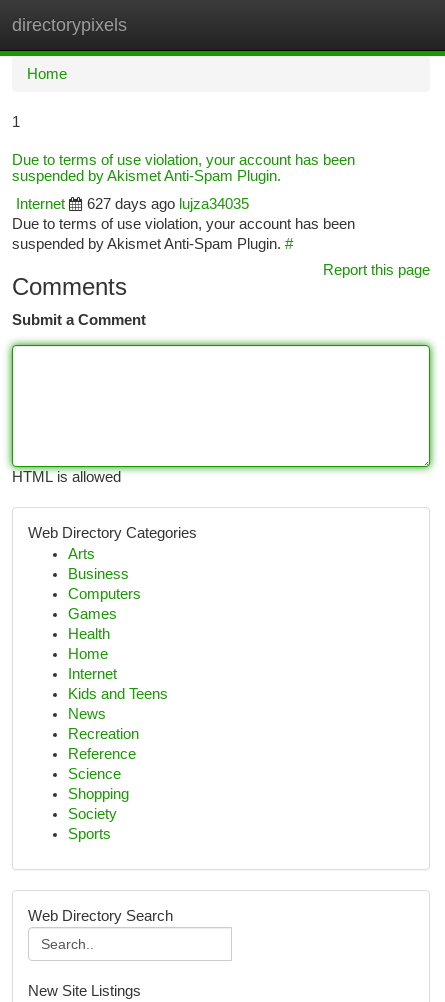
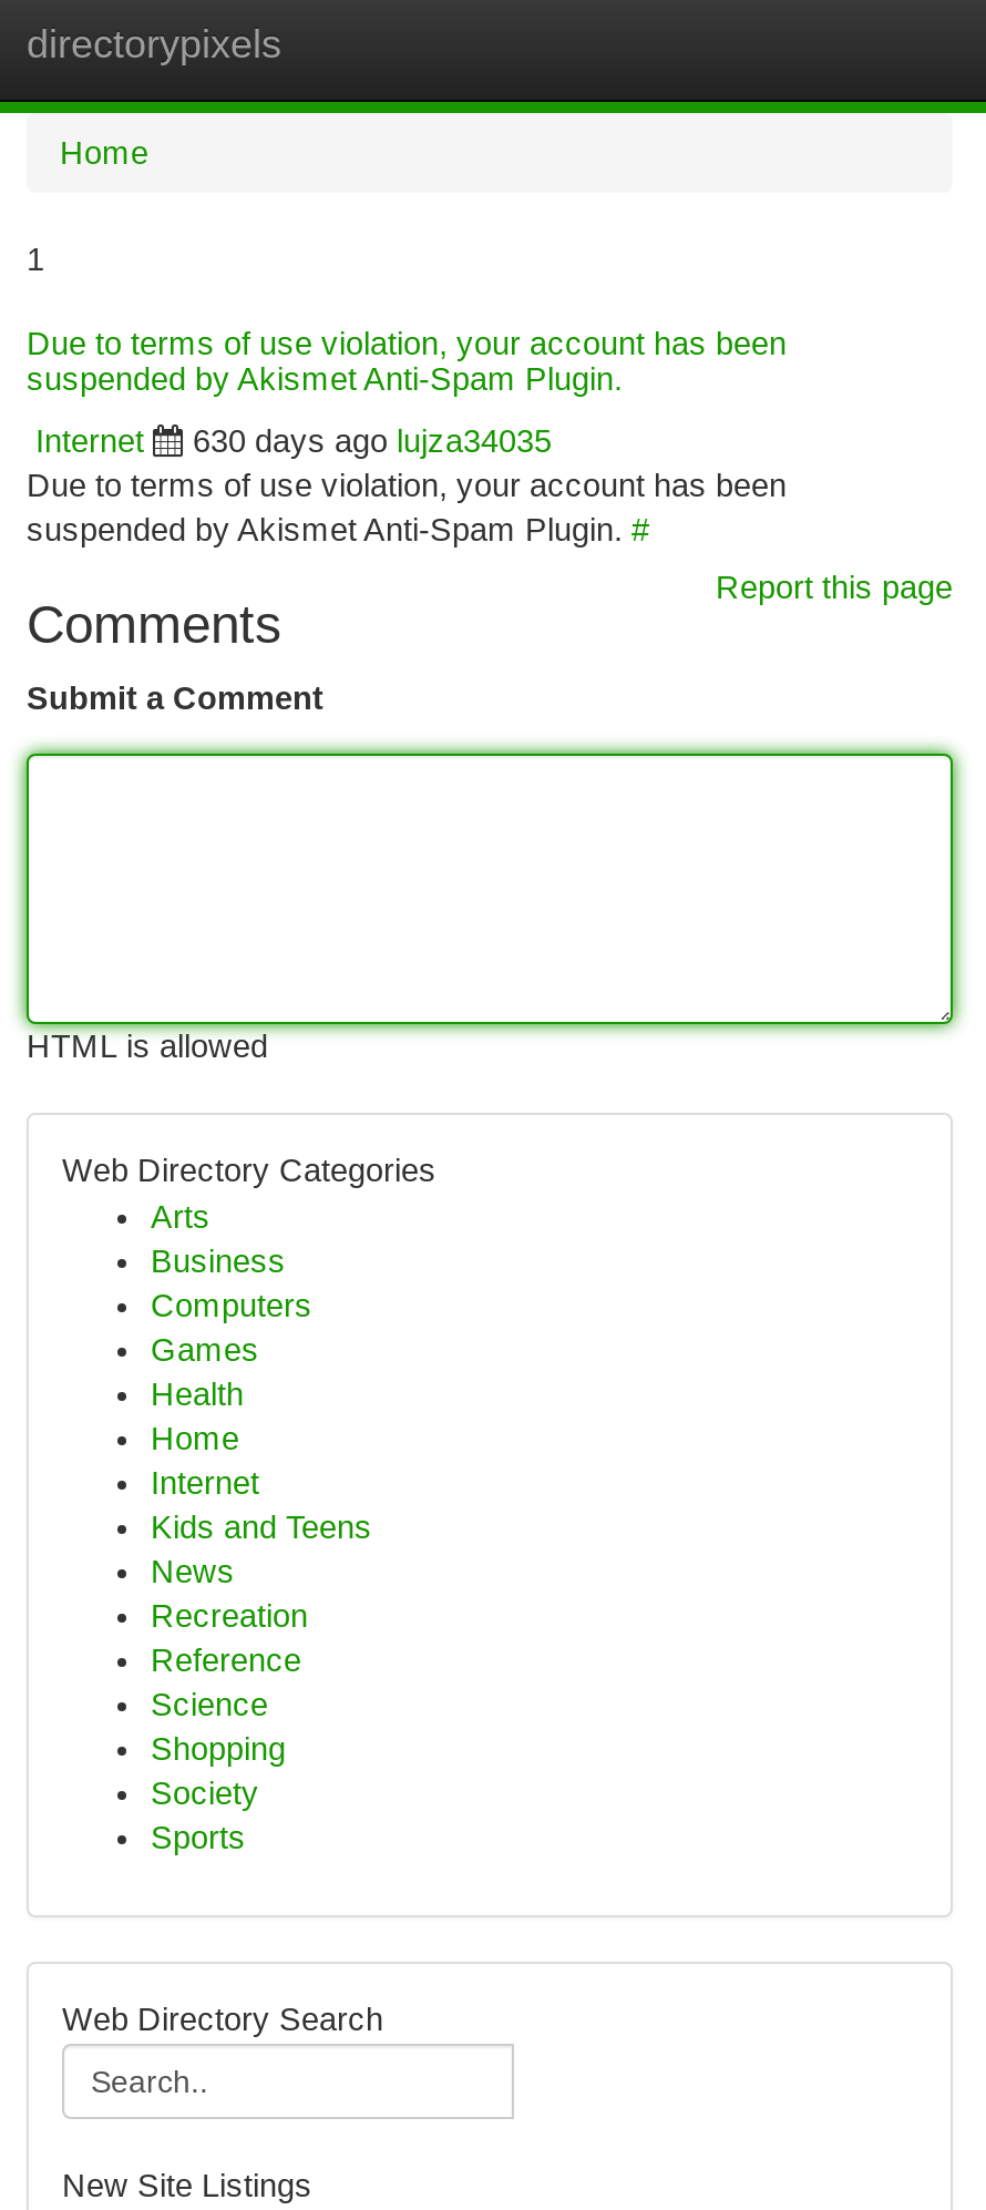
[87,196,249,212] 627 days ago lujza34035 -> [193,423,552,459] 630 days ago lujza34035

